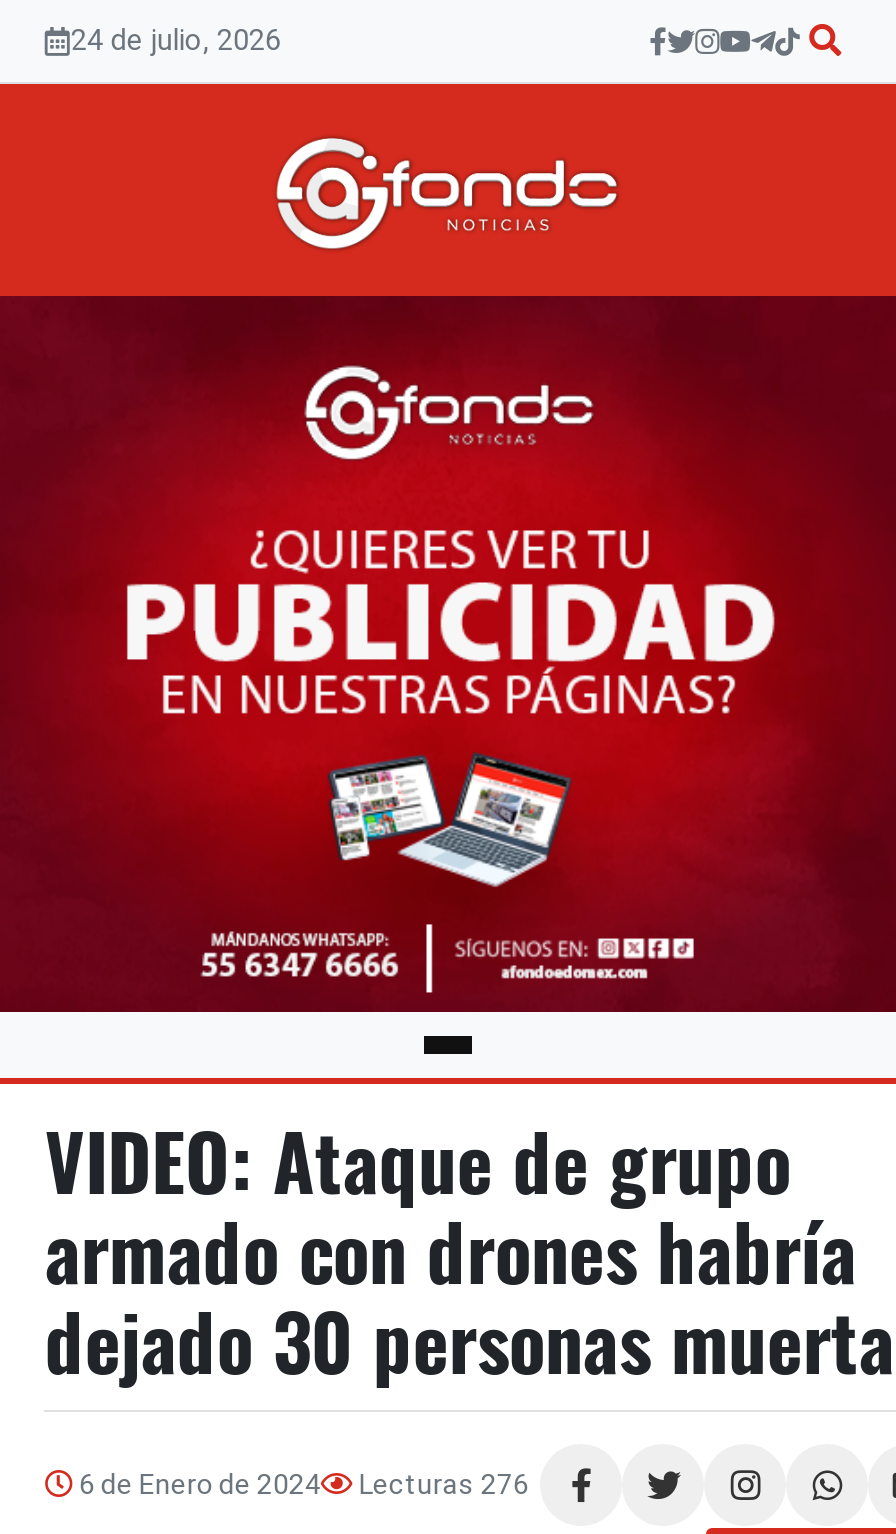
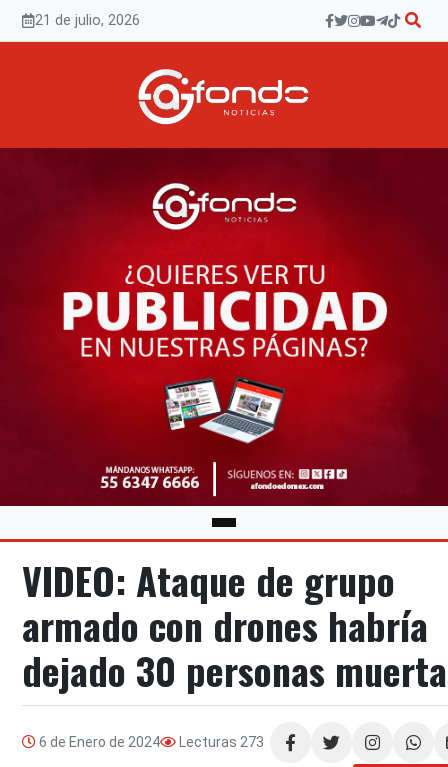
[71,23,281,57] 24 de julio, 2026 -> [35,11,140,28] 21 de julio, 2026
[73,1469,529,1501] 6 de Enero de 2024 Lecturas 276 -> [36,734,264,750] 6 de Enero de 2024 Lecturas 273

